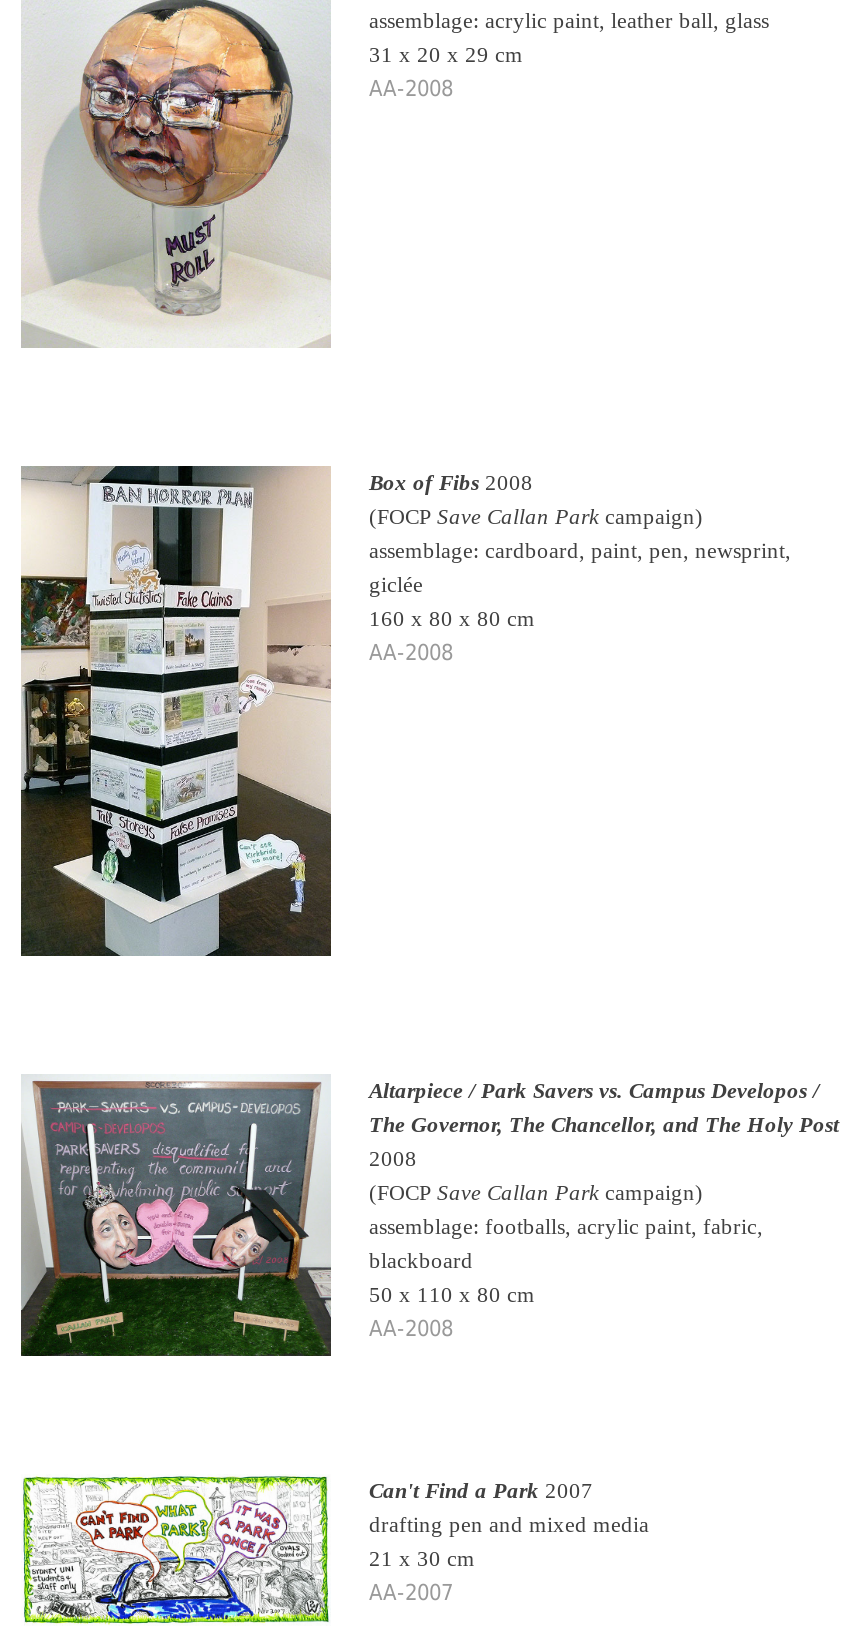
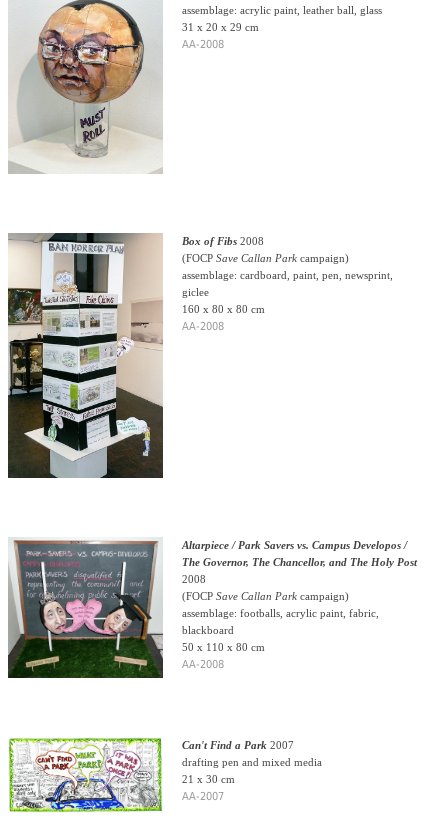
[369,572,423,596] giclée -> [182,286,209,298] giclee

